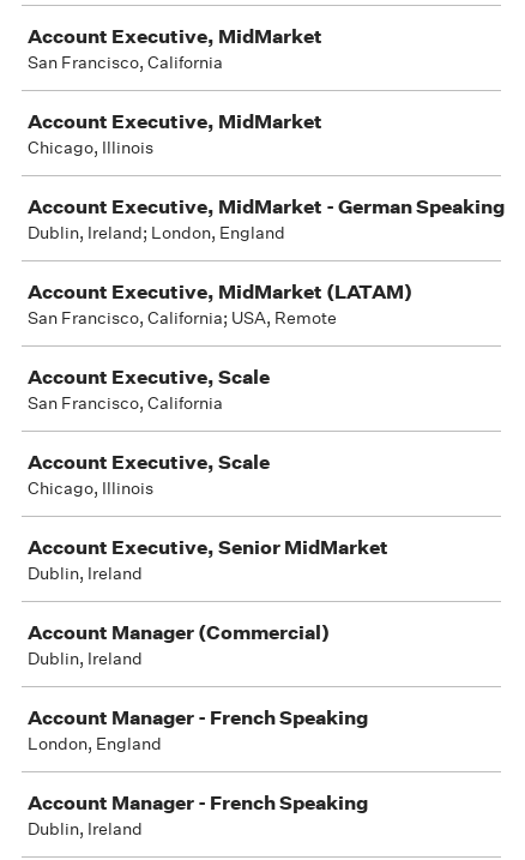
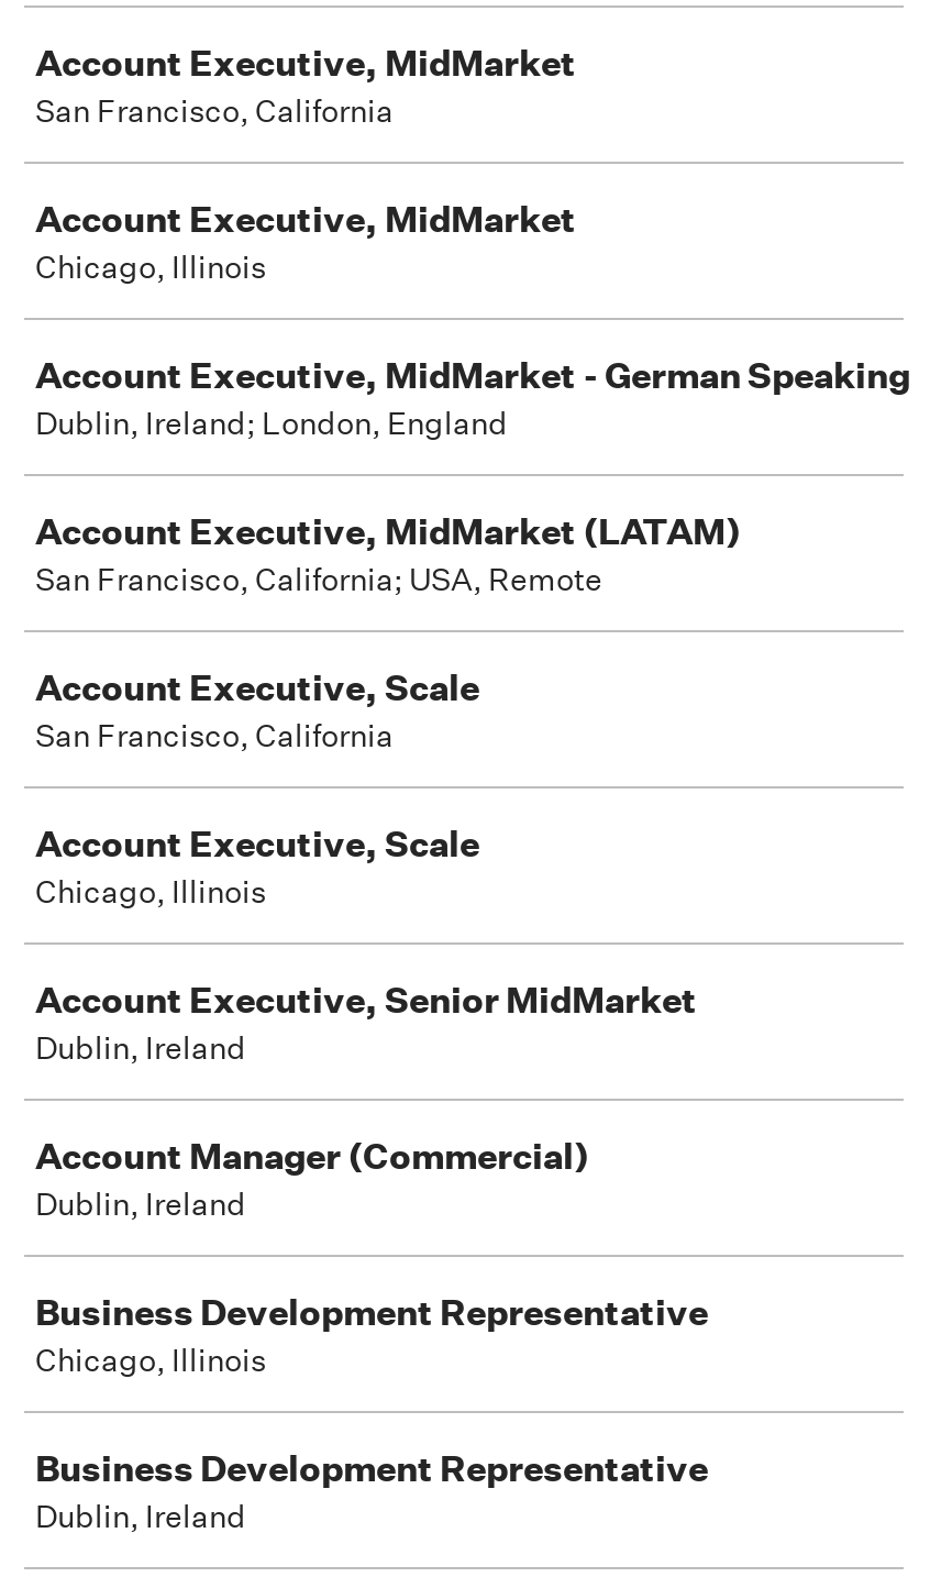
[28,705,368,754] Account Manager - French Speaking | London, England -> [35,1290,708,1380] Business Development Representative | Chicago, Illinois
[28,790,368,814] Account Manager - French Speaking -> [35,1446,708,1490] Business Development Representative

